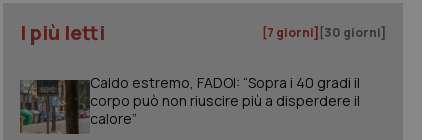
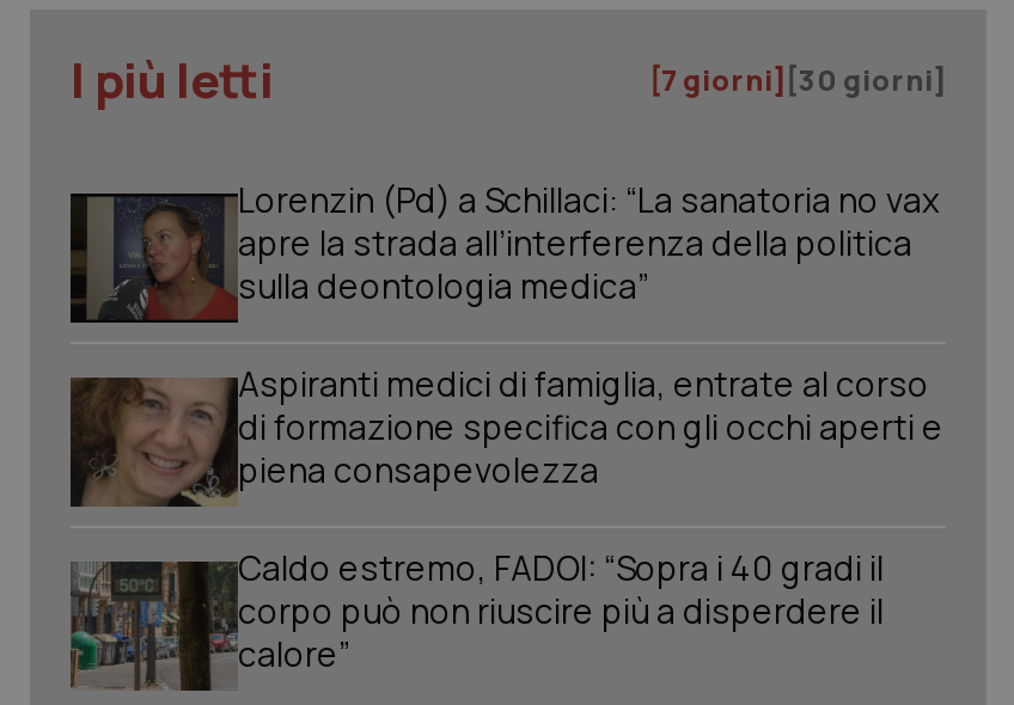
none -> [68,177,943,493] [image] | Lorenzin (Pd) a Schillaci: “La sanatoria no vax | apre la strada all’interferenza della politica | sulla deontologia medica” | Aspiranti medici di famiglia, entrate al corso | di formazione specifica con gli occhi aperti e | piena consapevolezza
none -> [68,375,204,509] [image]

